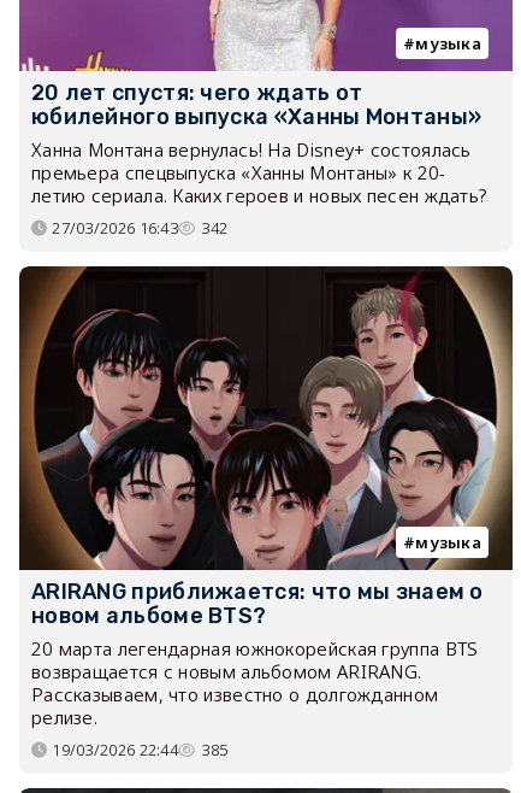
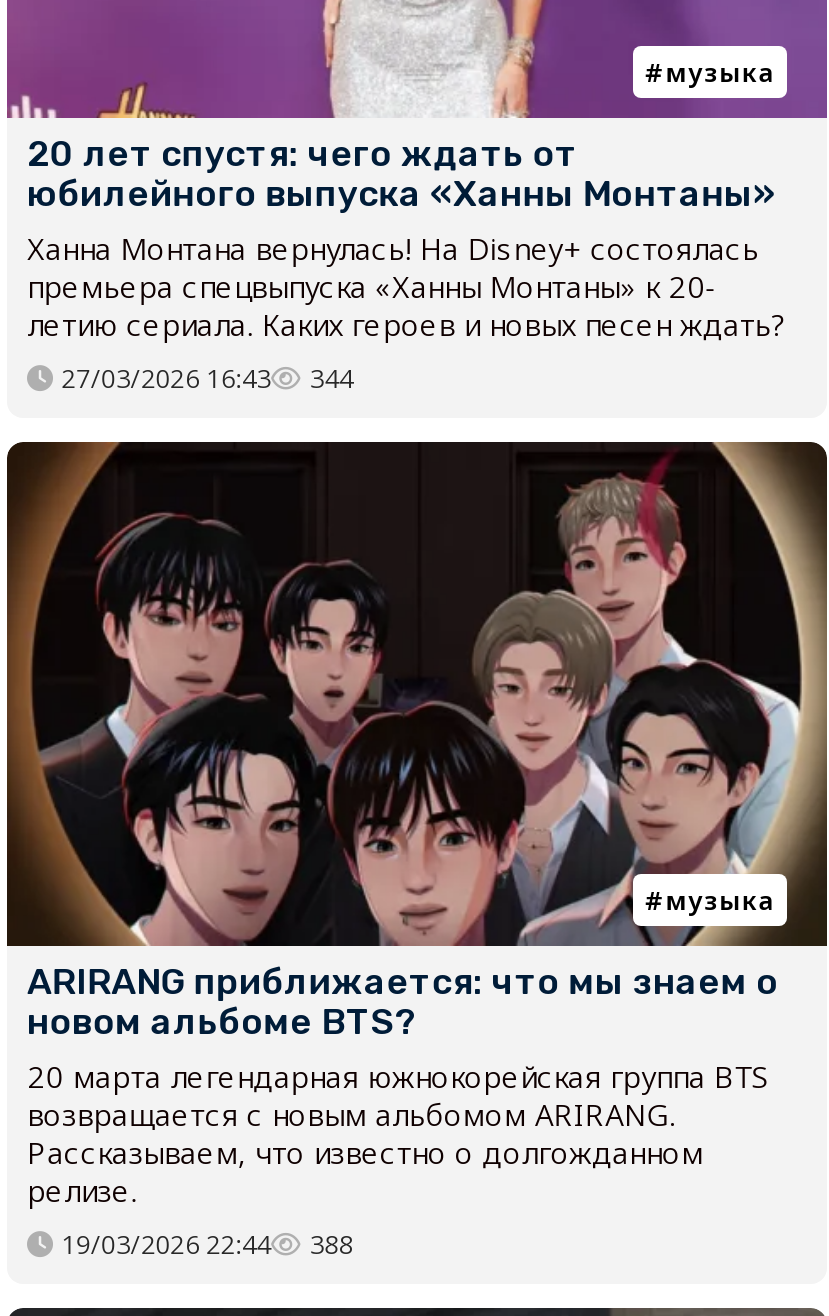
[52,216,228,238] 27/03/2026 16:43 342 -> [62,359,354,395] 27/03/2026 16:43 344
[52,738,228,760] 19/03/2026 22:44 385 -> [62,1225,354,1261] 19/03/2026 22:44 388

